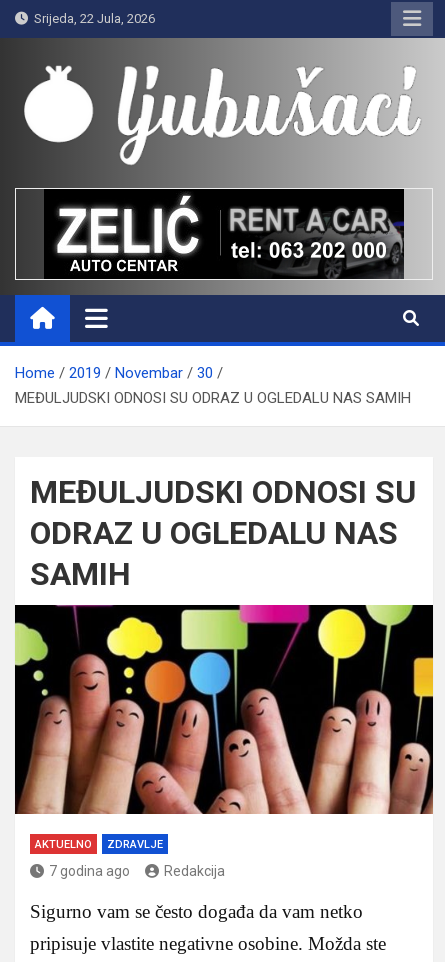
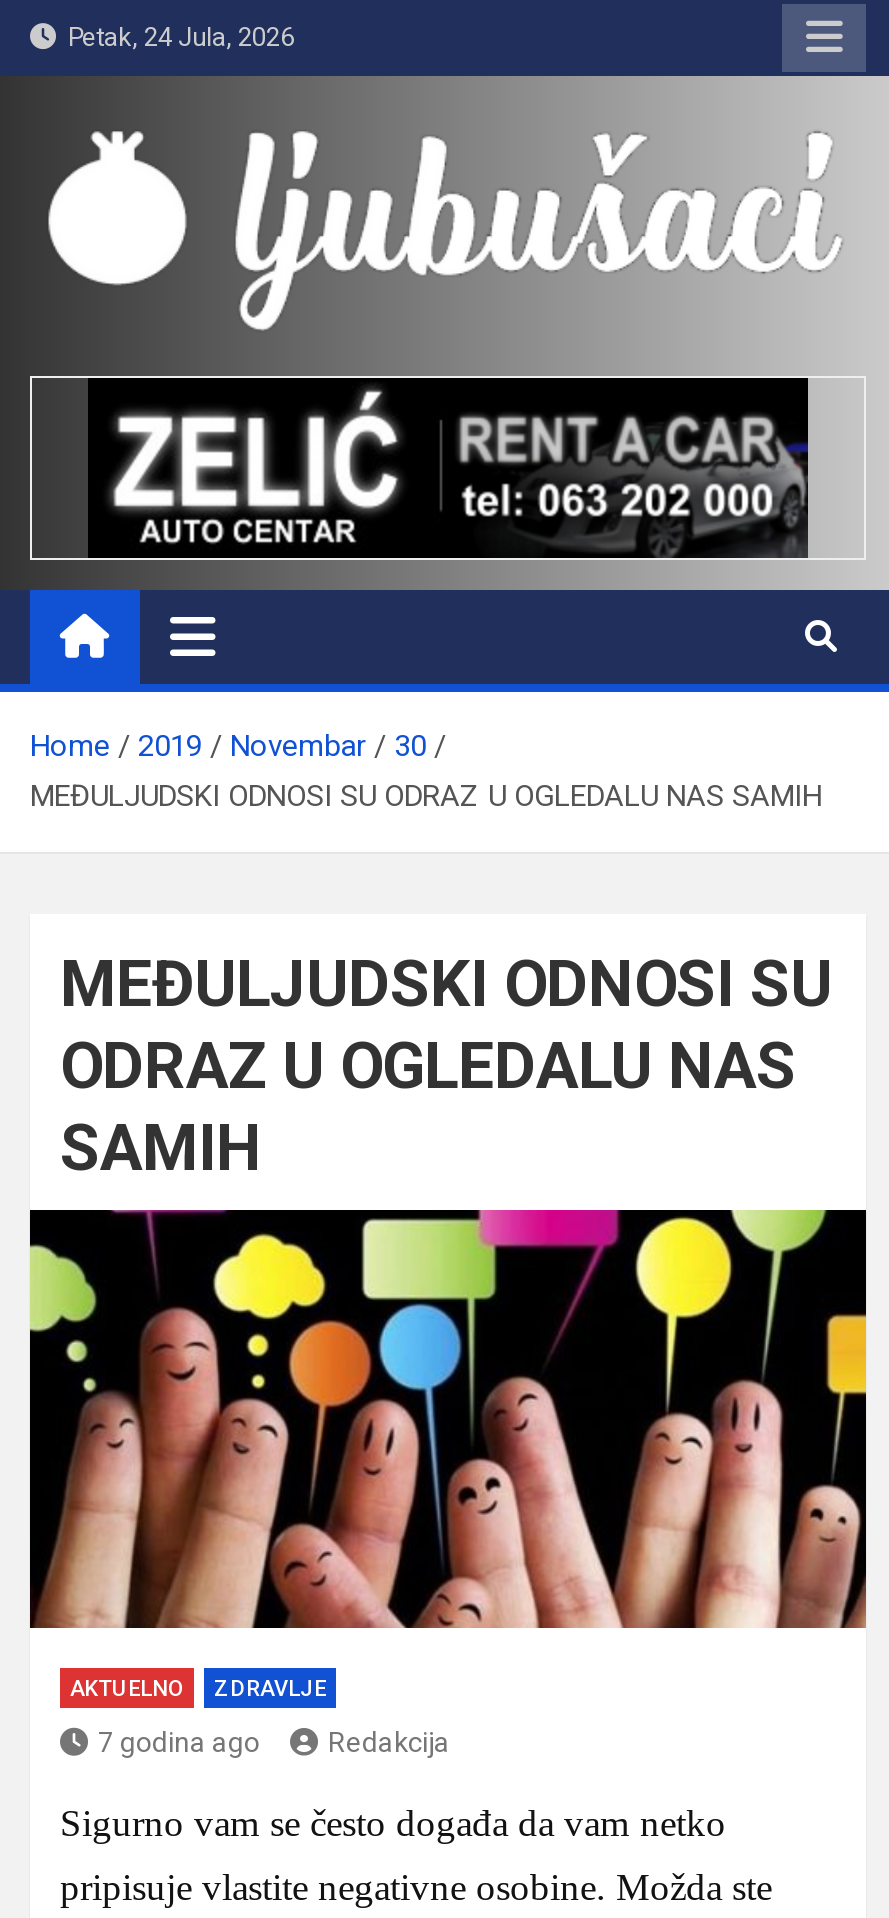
[28,11,155,26] Srijeda, 22 Jula, 2026 -> [56,22,294,52] Petak, 24 Jula, 2026

